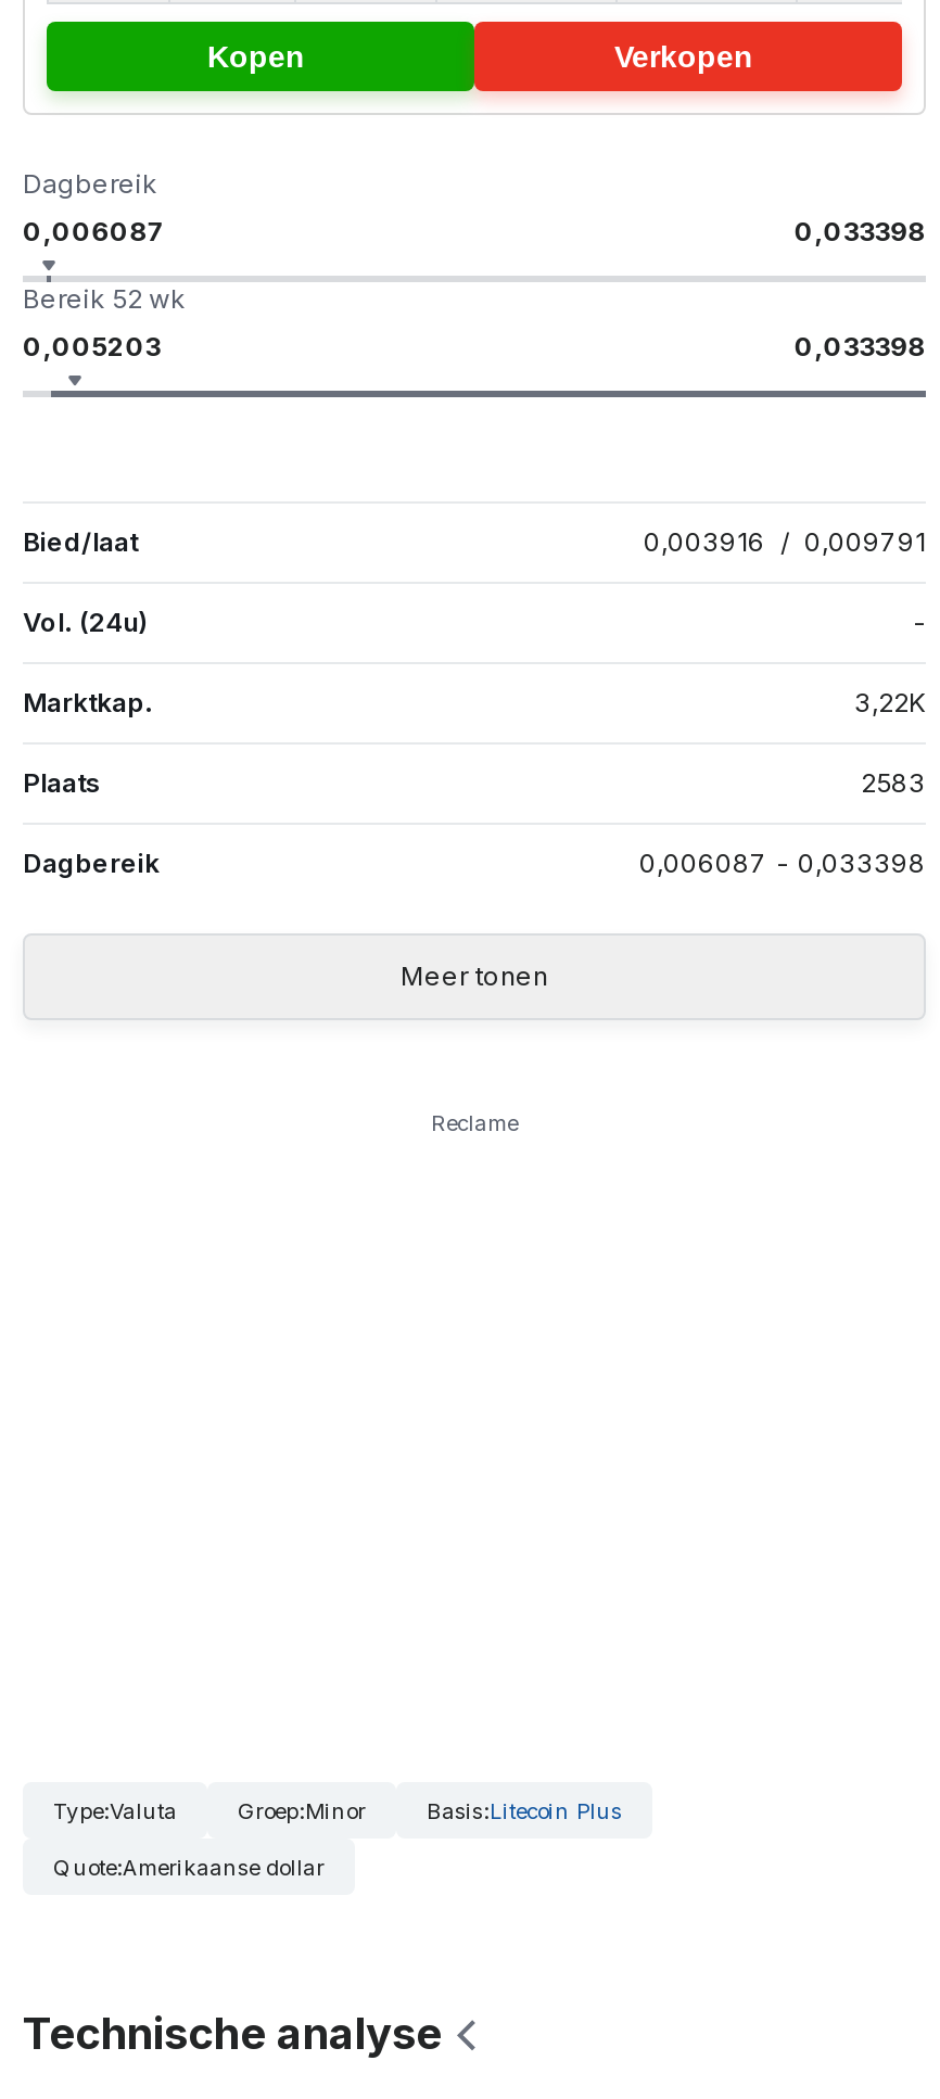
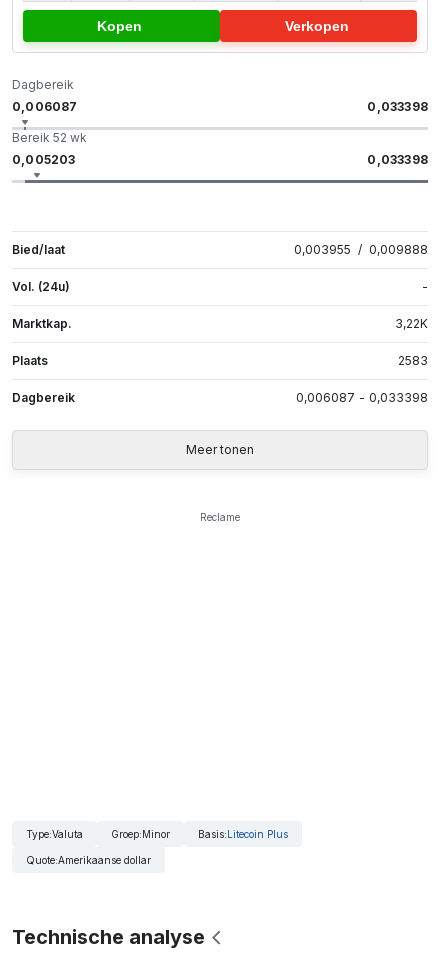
[644,525,926,557] 0,003916 / 0,009791 -> [294,242,428,257] 0,003955 / 0,009888

